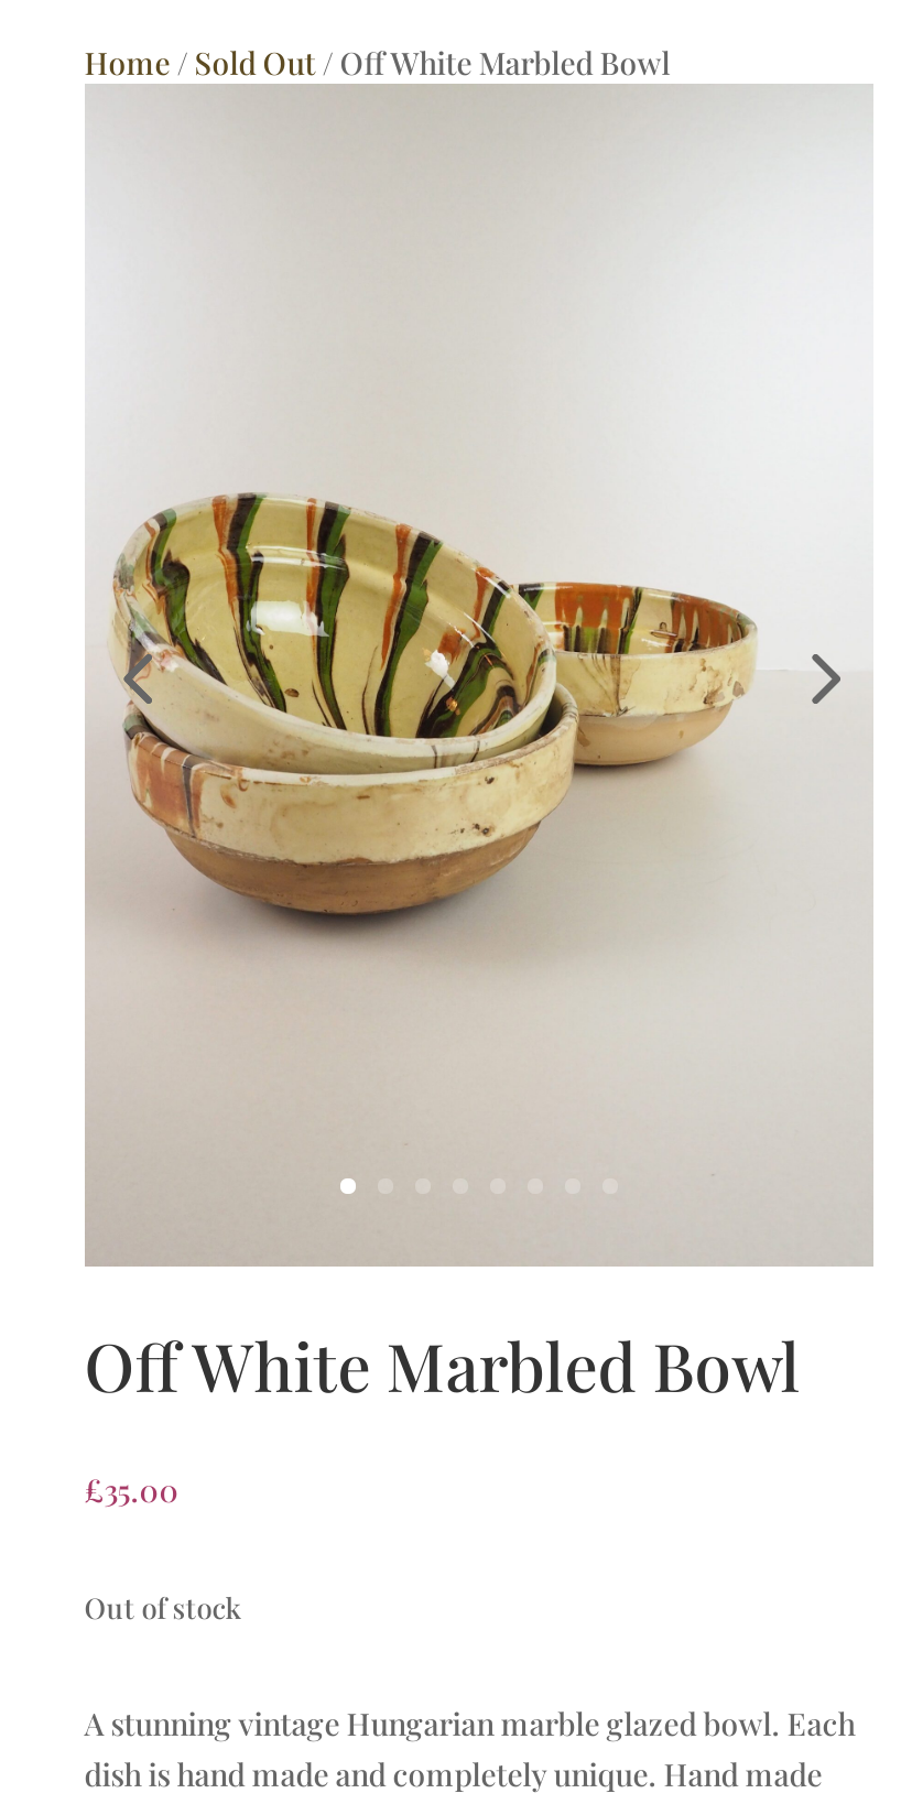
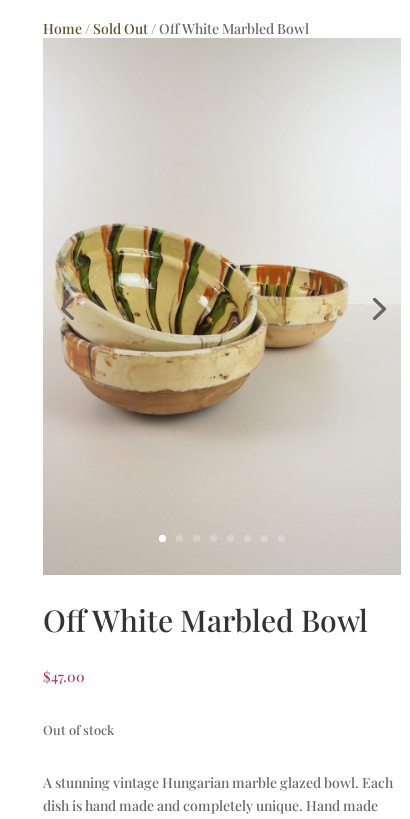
[84,1470,179,1512] £35.00 -> [43,667,85,686] $47.00

